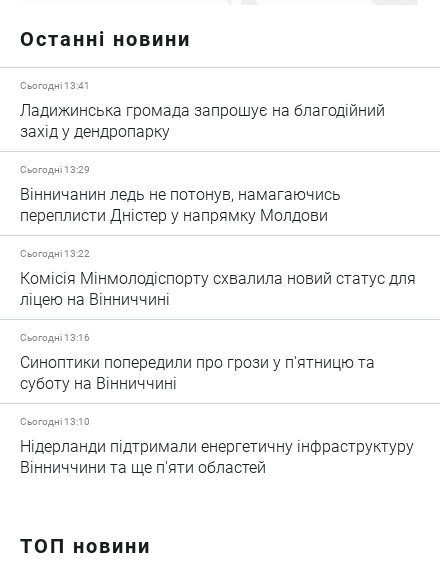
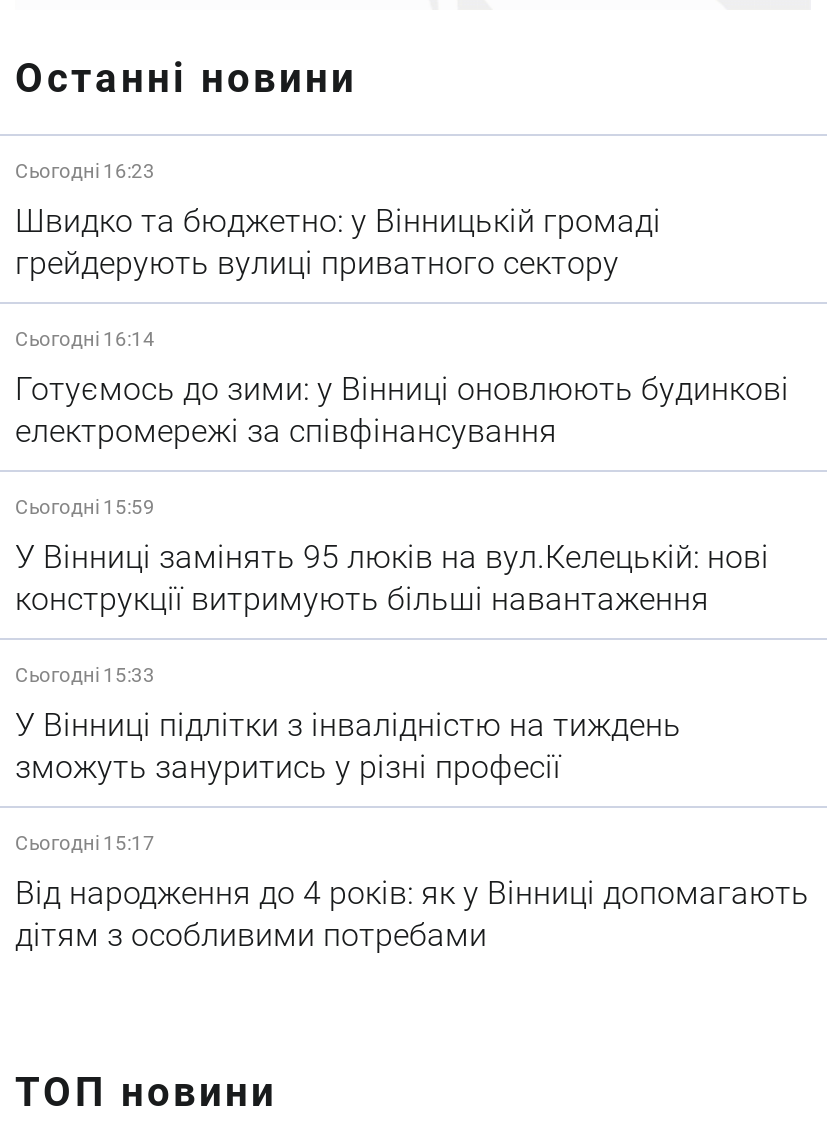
[20,78,385,141] Сьогодні 13:41 | Ладижинська громада запрошує на благодійний | захід у дендропарку -> [15,156,661,282] Сьогодні 16:23 | Швидко та бюджетно: у Вінницькій громаді | грейдерують вулиці приватного сектору
[20,162,341,225] Сьогодні 13:29 | Вінничанин ледь не потонув, намагаючись | переплисти Дністер у напрямку Молдови -> [15,324,789,450] Сьогодні 16:14 | Готуємось до зими: у Вінниці оновлюють будинкові | електромережі за співфінансування
[20,246,416,309] Сьогодні 13:22 | Комісія Мінмолодіспорту схвалила новий статус для | ліцею на Вінниччині -> [15,492,769,618] Сьогодні 15:59 | У Вінниці замінять 95 люків на вул.Келецькій: нові | конструкції витримують більші навантаження
[20,330,375,393] Сьогодні 13:16 | Синоптики попередили про грози у п'ятницю та | суботу на Вінниччині -> [15,660,681,786] Сьогодні 15:33 | У Вінниці підлітки з інвалідністю на тиждень | зможуть зануритись у різні професії
[20,414,414,477] Сьогодні 13:10 | Нідерланди підтримали енергетичну інфраструктуру | Вінниччини та ще п'яти областей -> [15,828,809,954] Сьогодні 15:17 | Від народження до 4 років: як у Вінниці допомагають | дітям з особливими потребами

